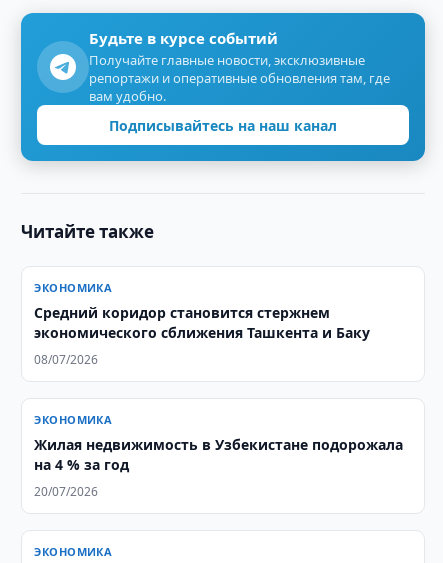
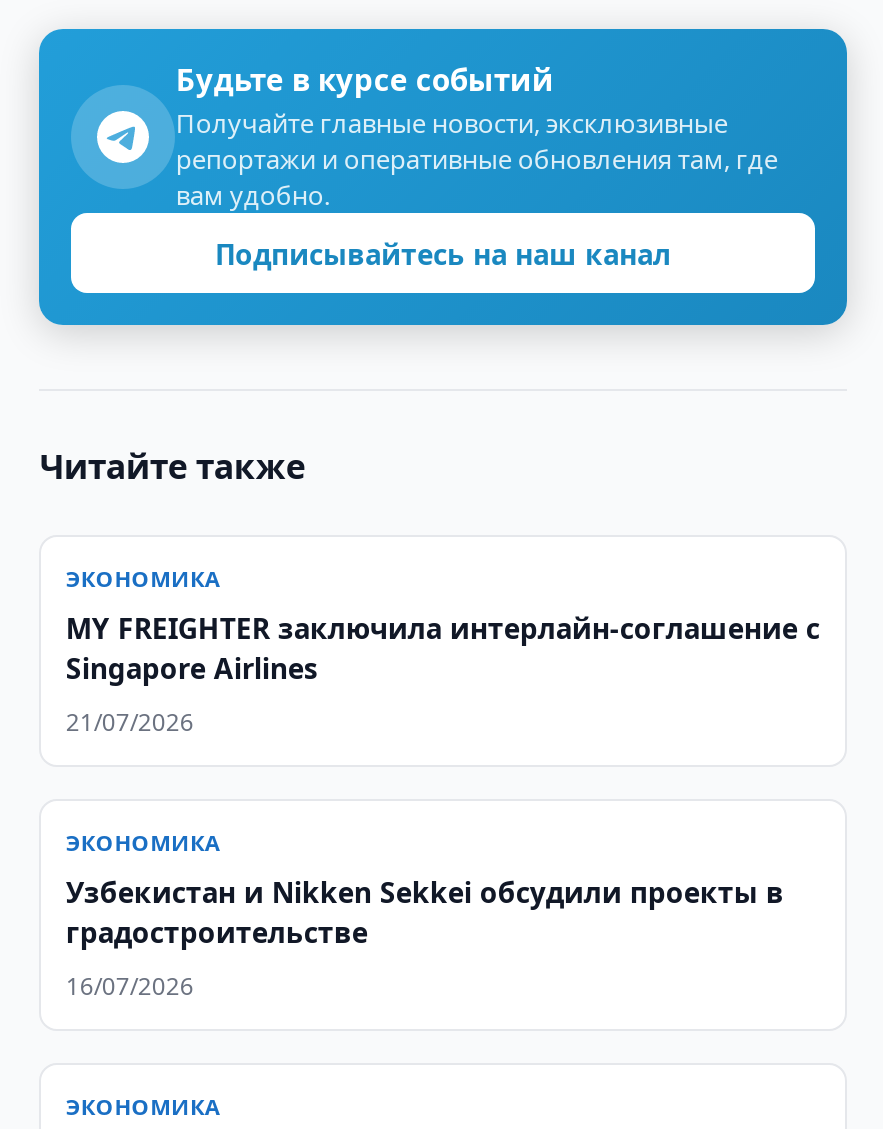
[34,303,370,342] Средний коридор становится стержнем | экономического сближения Ташкента и Баку -> [66,609,820,687] MY FREIGHTER заключила интерлайн-соглашение с | Singapore Airlines
[34,351,98,368] 08/07/2026 -> [66,705,194,739] 21/07/2026
[34,435,403,474] Жилая недвижимость в Узбекистане подорожала | на 4 % за год -> [66,873,784,951] Узбекистан и Nikken Sekkei обсудили проекты в | градостроительстве
[34,483,98,500] 20/07/2026 -> [66,969,194,1003] 16/07/2026

